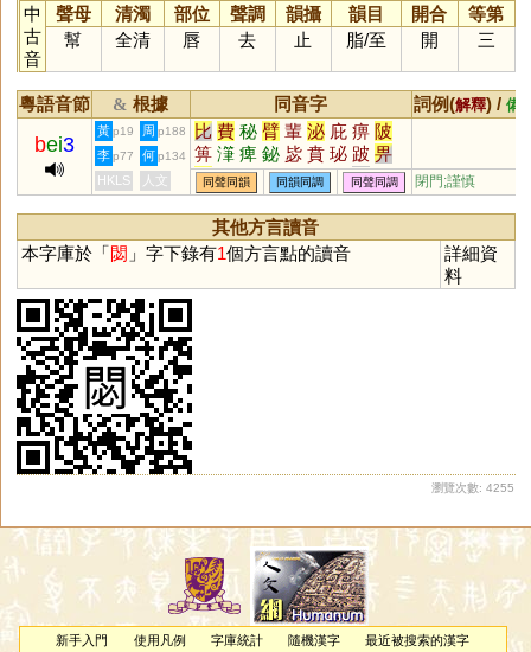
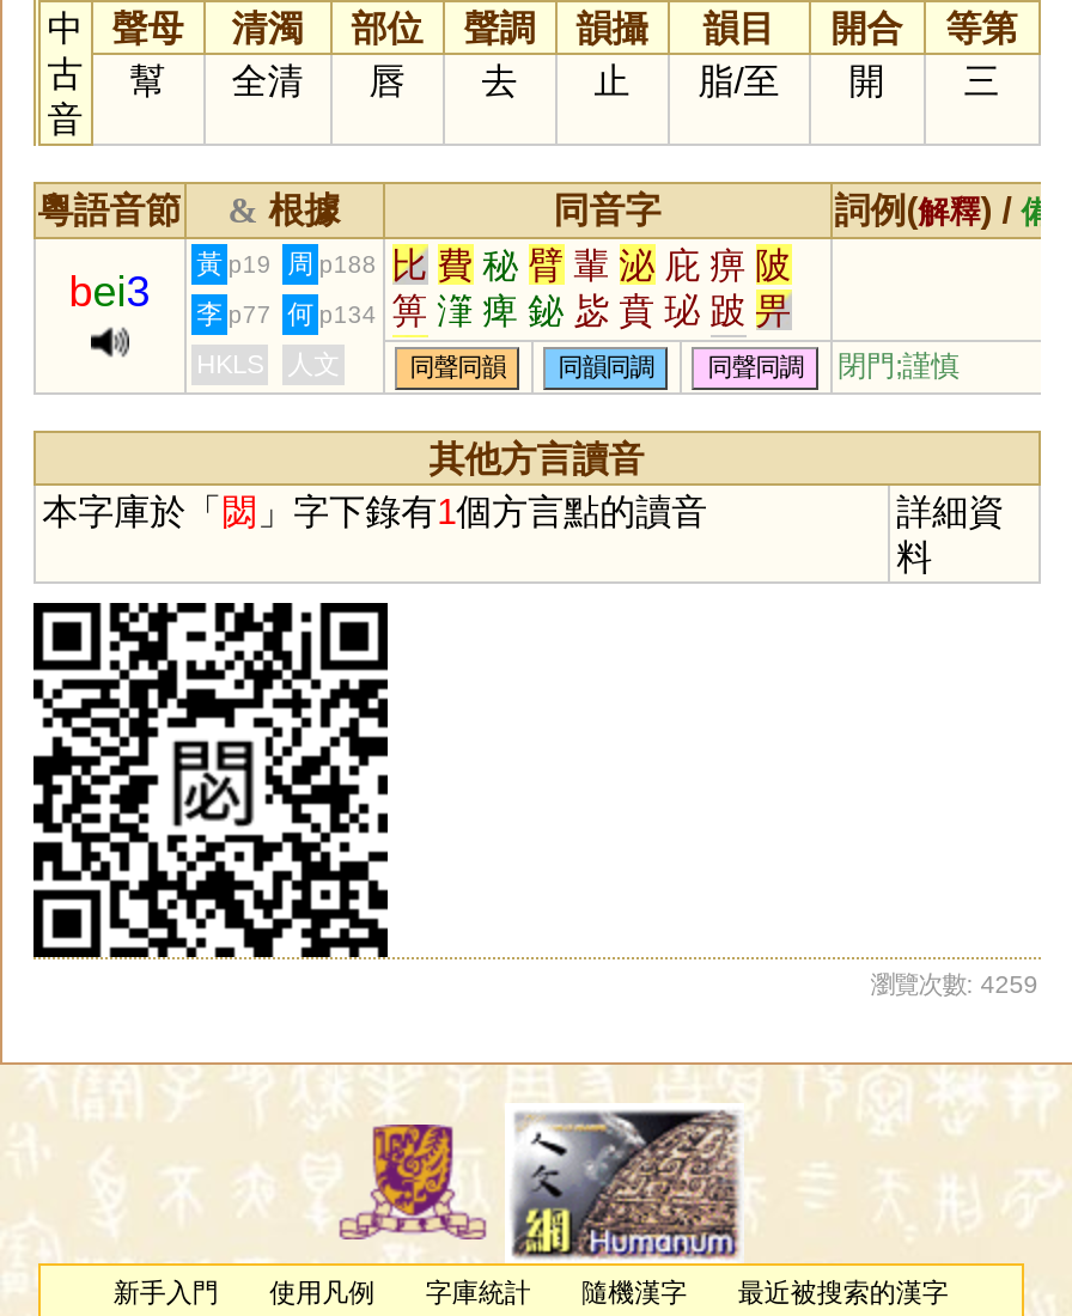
[431,481,514,494] 瀏覽次數: 4255 -> [870,971,1038,998] 瀏覽次數: 4259

